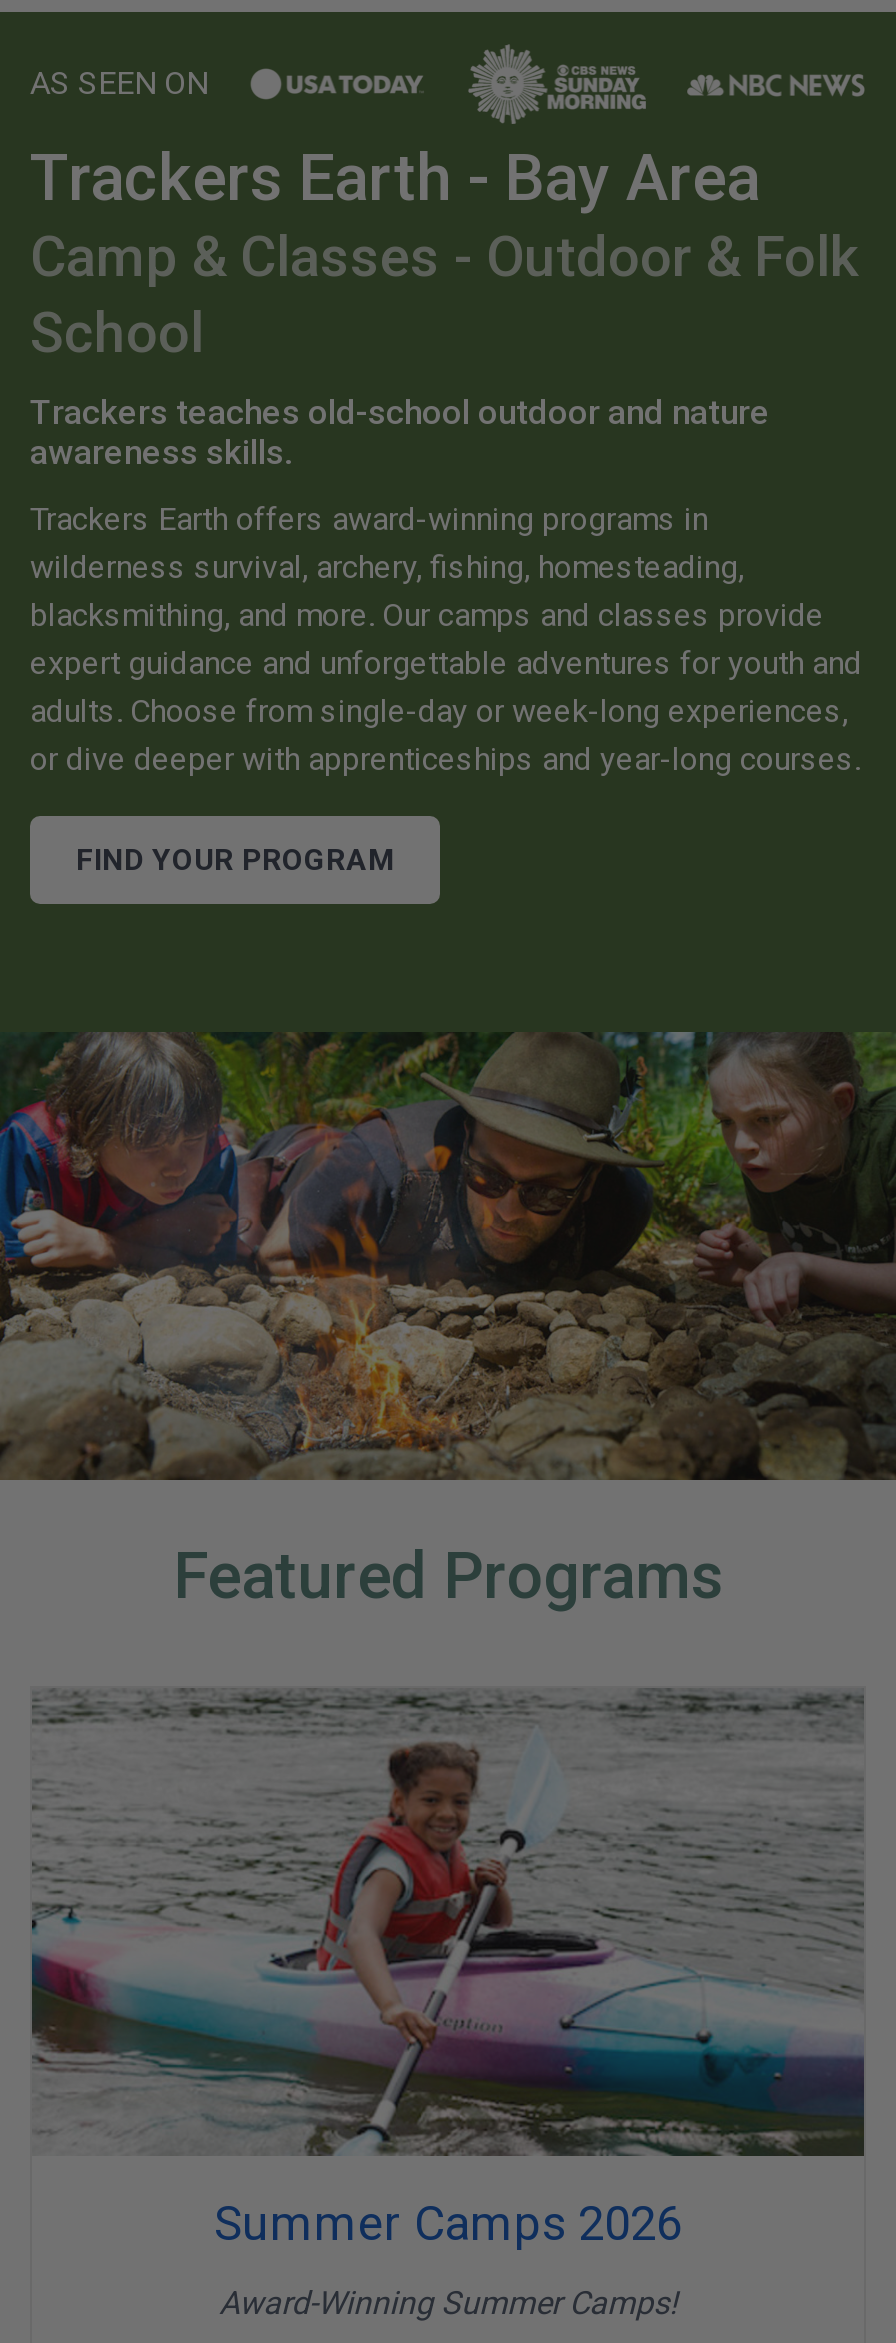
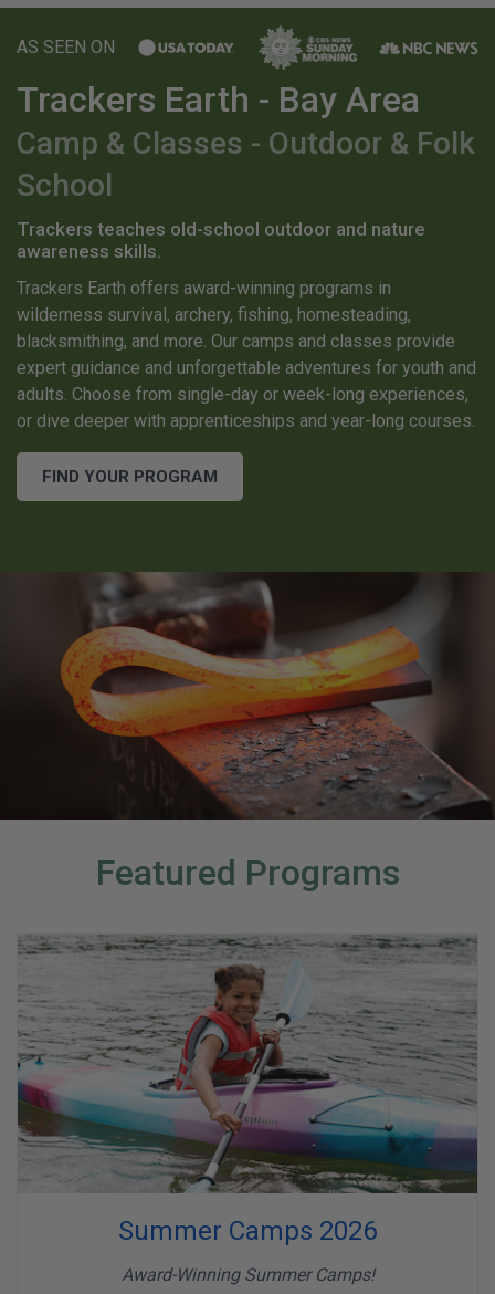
[6,1030,890,1482] [image] -> [3,571,492,821] [image]

